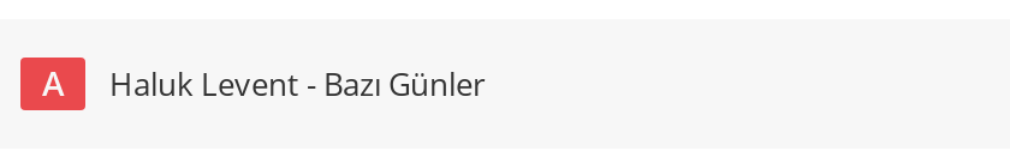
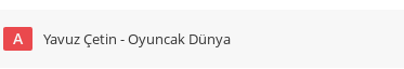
[109,62,485,105] Haluk Levent - Bazı Günler -> [43,29,231,49] Yavuz Çetin - Oyuncak Dünya

